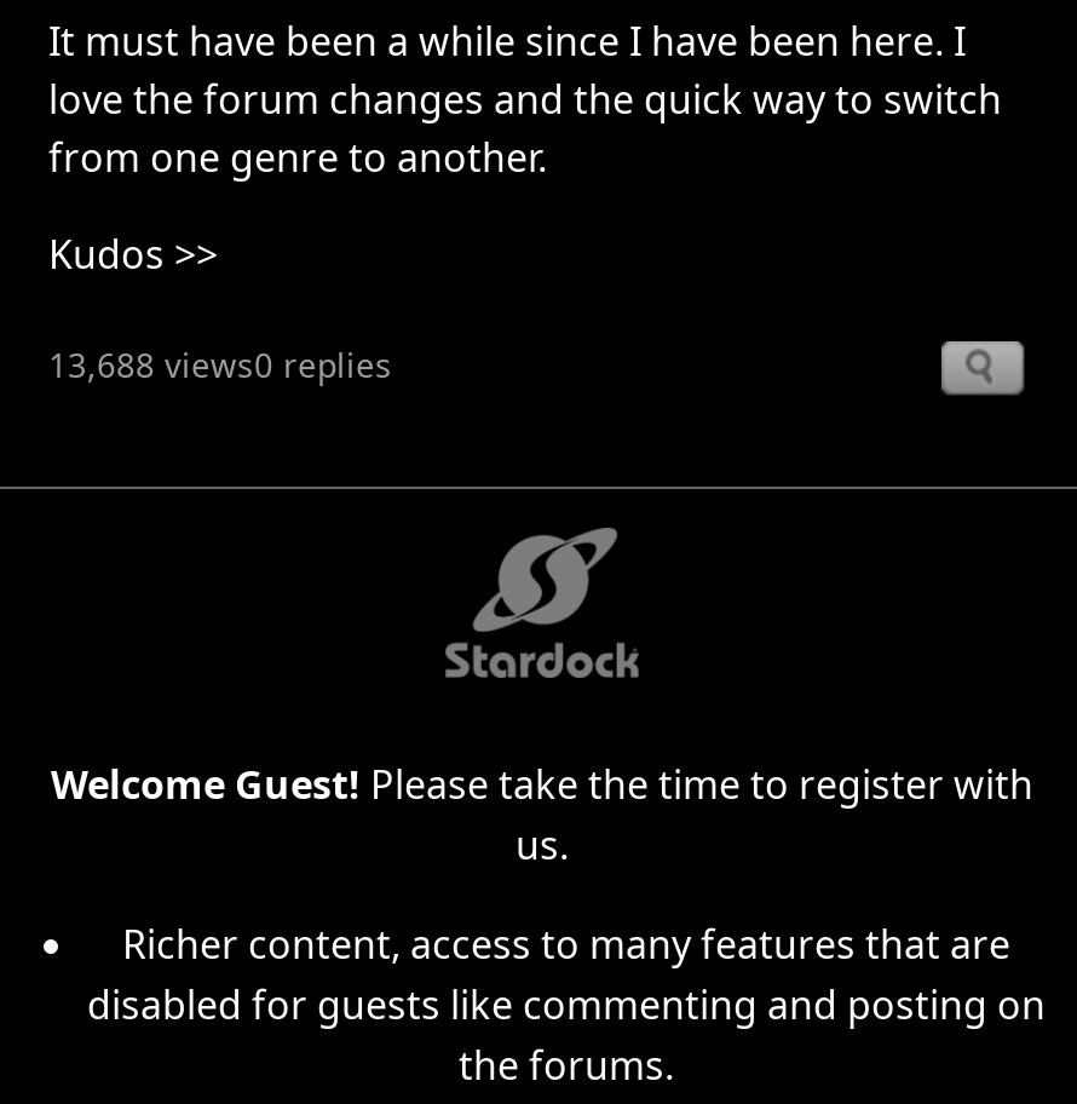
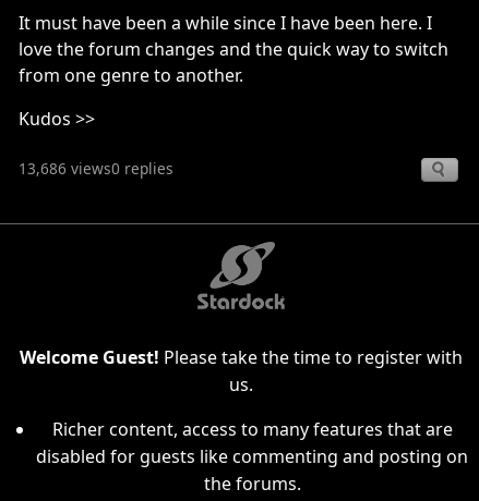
[48,341,392,387] 13,688 views0 replies -> [19,158,173,179] 13,686 views0 replies

